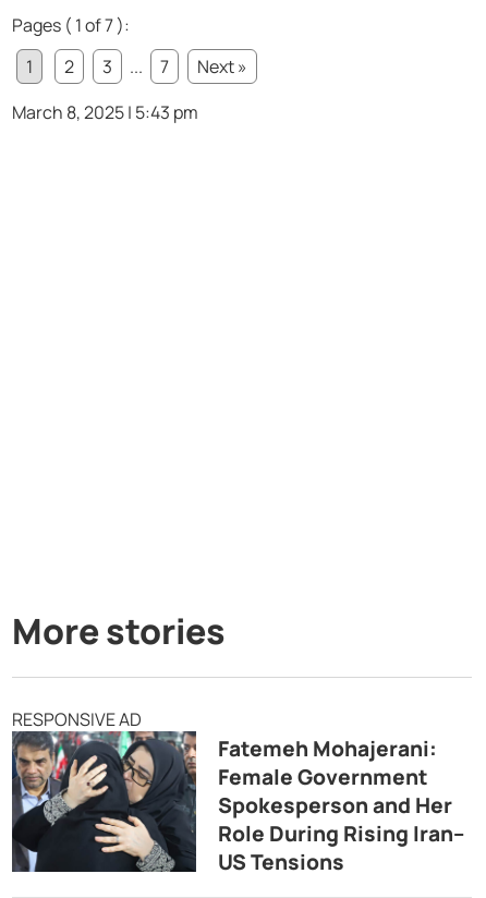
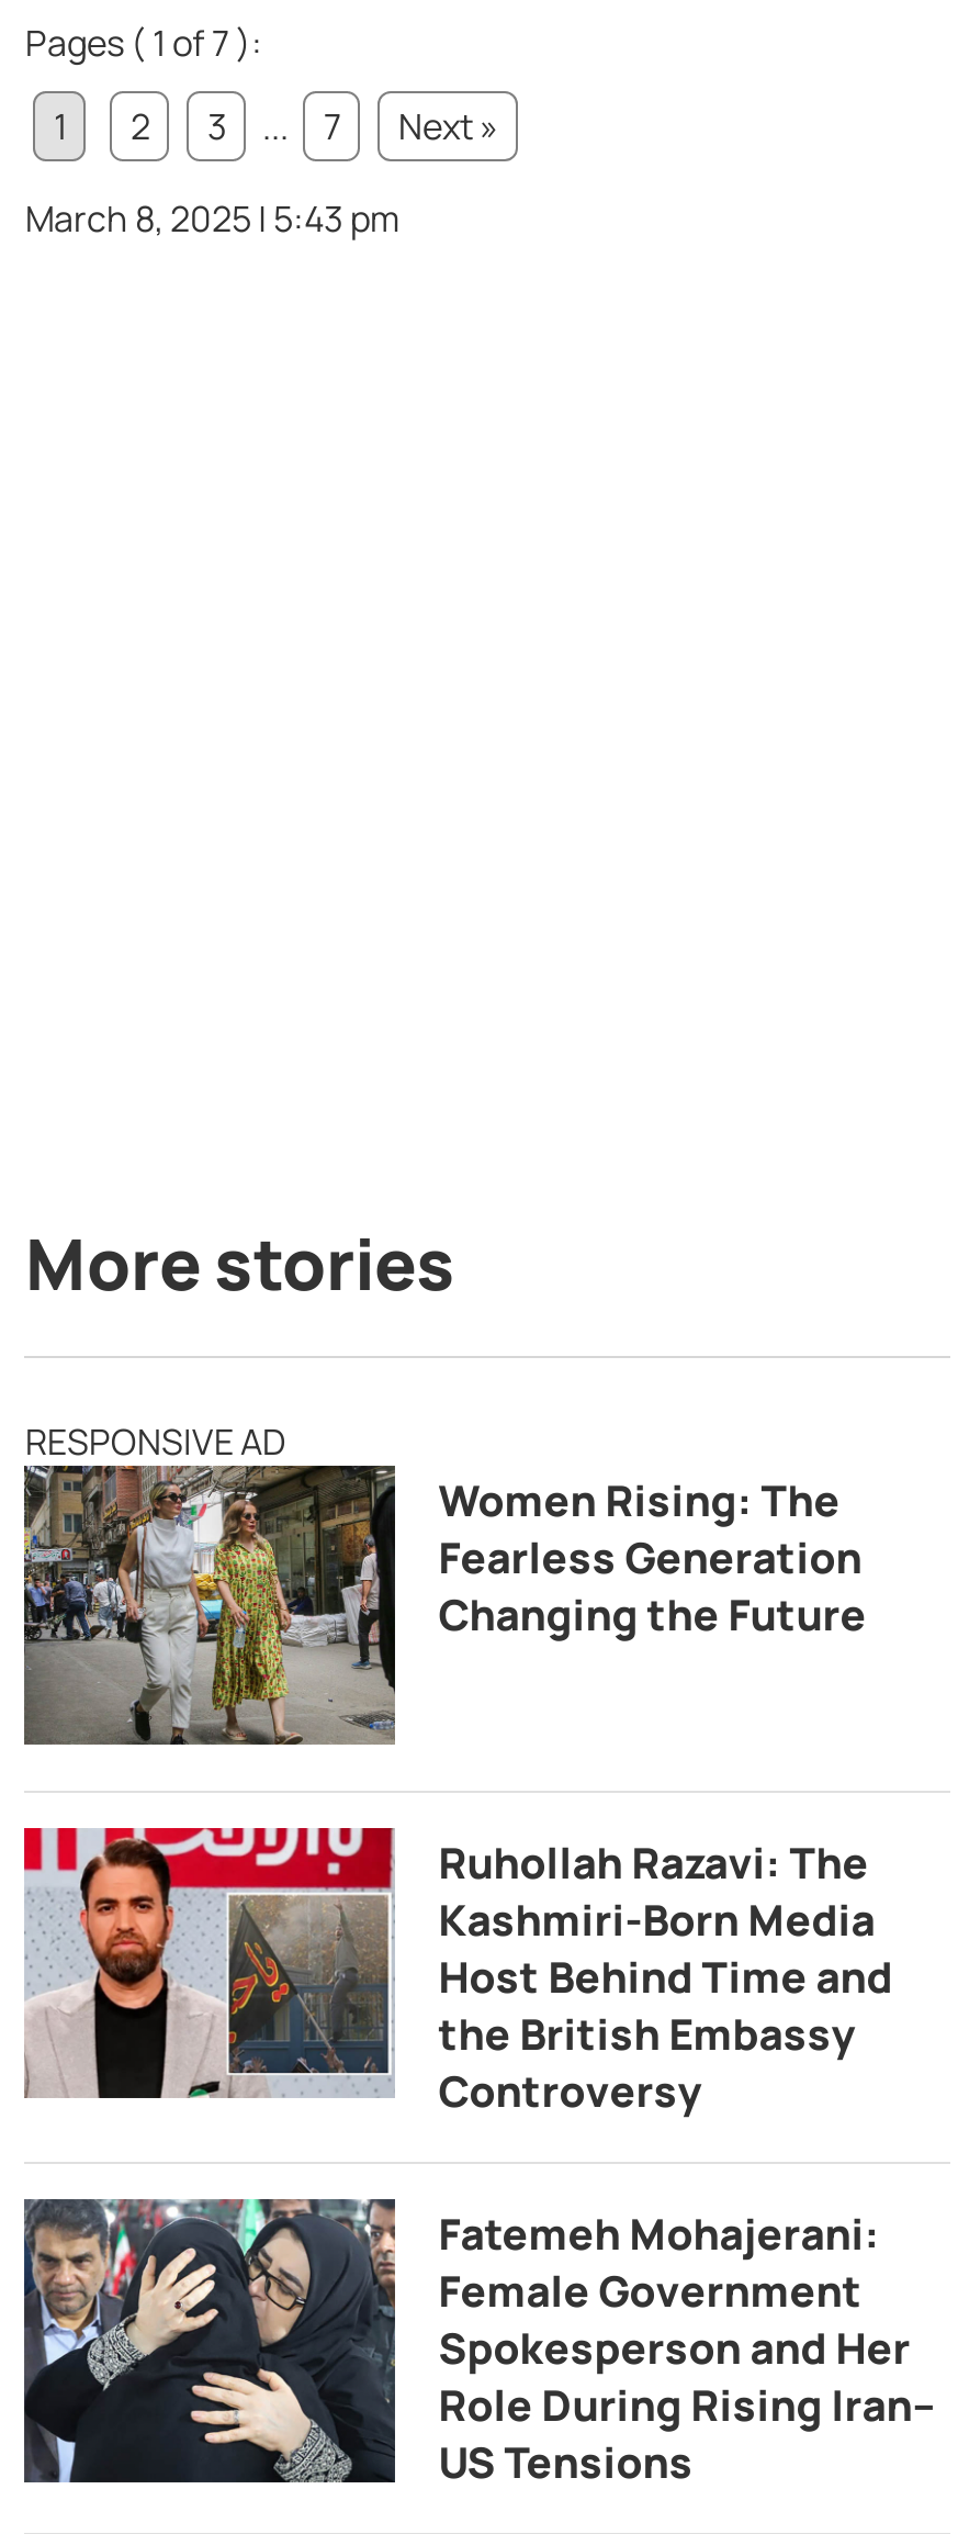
none -> [22,1466,866,1749] [image] | Women Rising: The | Fearless Generation | Changing the Future
none -> [22,1826,893,2119] [image] | Ruhollah Razavi: The | Kashmiri-Born Media | Host Behind Time and | the British Embassy | Controversy

